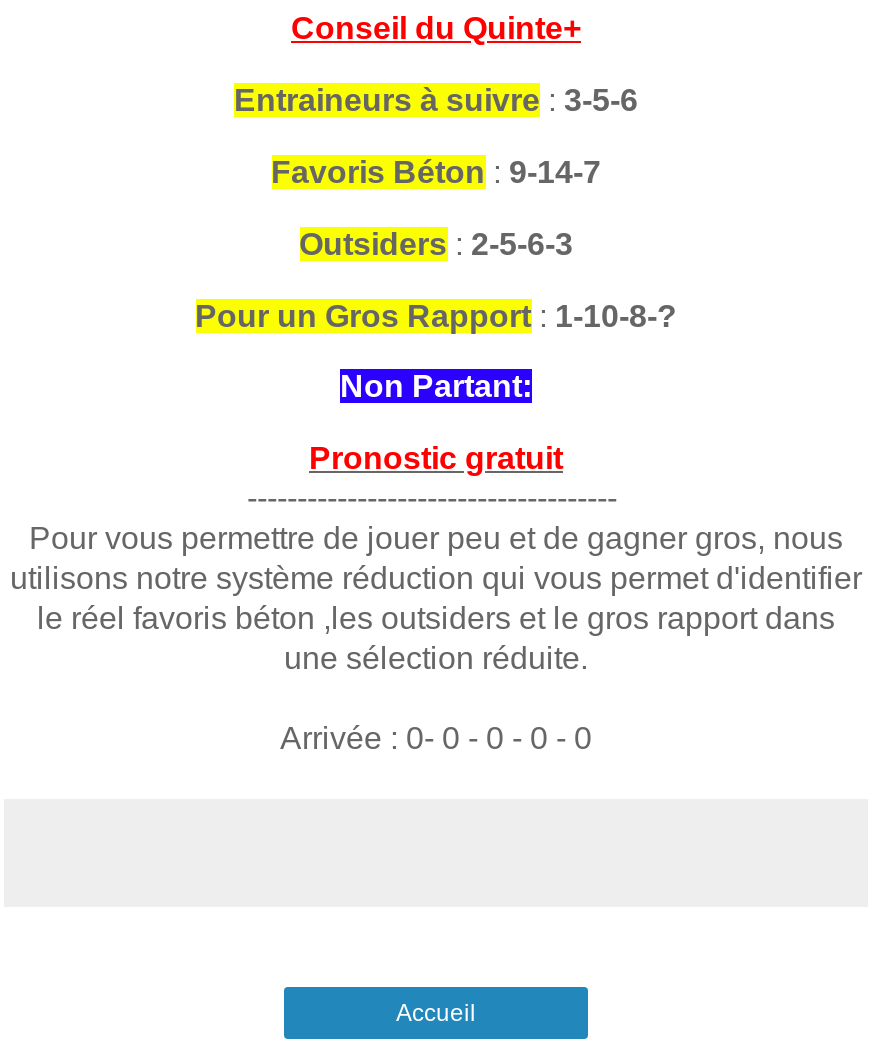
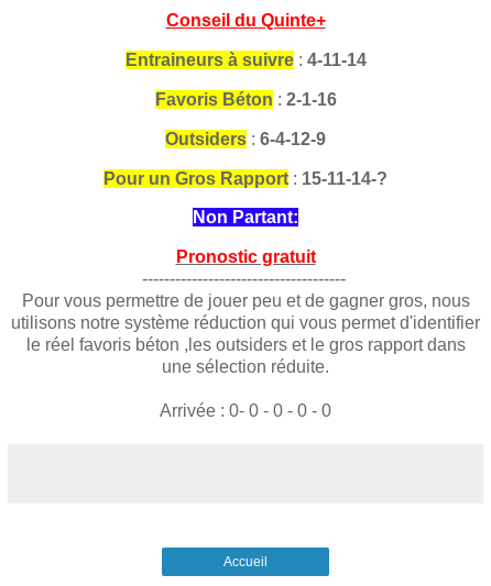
[234,83,638,117] Entraineurs à suivre: 3-5-6 -> [125,51,366,69] Entraineurs à suivre: 4-11-14
[271,155,601,189] Favoris Béton: 9-14-7 -> [155,90,336,109] Favoris Béton: 2-1-16
[299,226,573,260] Outsiders: 2-5-6-3 -> [165,129,326,148] Outsiders: 6-4-12-9
[195,298,677,332] Pour un Gros Rapport: 1-10-8-? -> [103,169,388,187] Pour un Gros Rapport: 15-11-14-?

